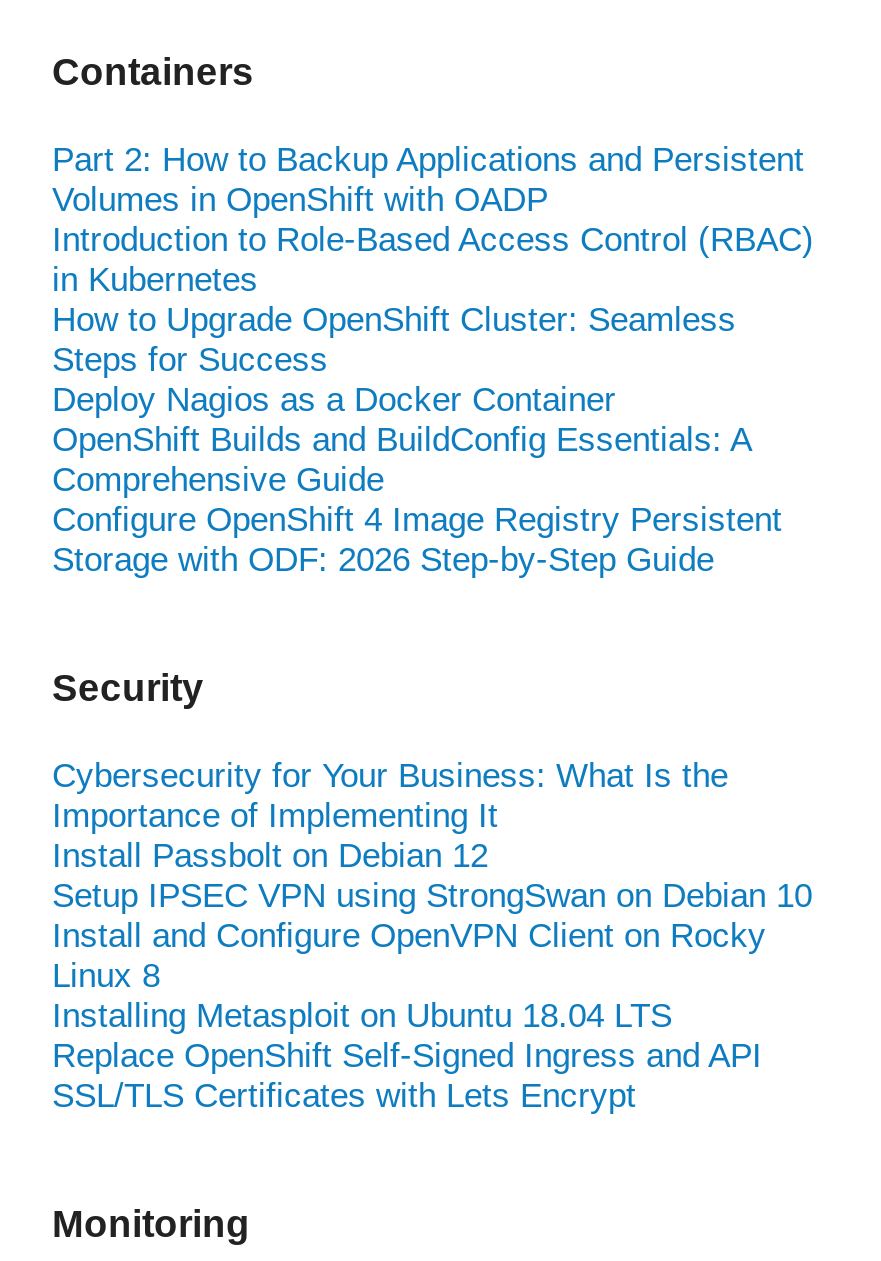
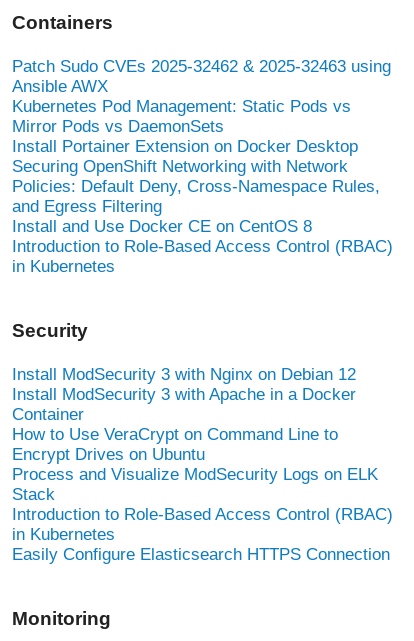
[52,141,804,219] Part 2: How to Backup Applications and Persistent | Volumes in OpenShift with OADP -> [12,57,391,236] Patch Sudo CVEs 2025-32462 & 2025-32463 using | Ansible AWX | Kubernetes Pod Management: Static Pods vs | Mirror Pods vs DaemonSets | Install Portainer Extension on Docker Desktop | Securing OpenShift Networking with Network | Policies: Default Deny, Cross-Namespace Rules, | and Egress Filtering | Install and Use Docker CE on CentOS 8
moved [52,221,814,299] -> [12,237,393,276]: Introduction to Role-Based Access Control (RBAC) | in Kubernetes
[52,301,782,579] How to Upgrade OpenShift Cluster: Seamless | Steps for Success | Deploy Nagios as a Docker Container | OpenShift Builds and BuildConfig Essentials: A | Comprehensive Guide | Configure OpenShift 4 Image Registry Persistent | Storage with ODF: 2026 Step-by-Step Guide -> none
[52,757,812,1115] Cybersecurity for Your Business: What Is the | Importance of Implementing It | Install Passbolt on Debian 12 | Setup IPSEC VPN using StrongSwan on Debian 10 | Install and Configure OpenVPN Client on Rocky | Linux 8 | Installing Metasploit on Ubuntu 18.04 LTS | Replace OpenShift Self-Signed Ingress and API | SSL/TLS Certificates with Lets Encrypt -> [12,365,393,564] Install ModSecurity 3 with Nginx on Debian 12 | Install ModSecurity 3 with Apache in a Docker | Container | How to Use VeraCrypt on Command Line to | Encrypt Drives on Ubuntu | Process and Visualize ModSecurity Logs on ELK | Stack | Introduction to Role-Based Access Control (RBAC) | in Kubernetes | Easily Configure Elasticsearch HTTPS Connection

